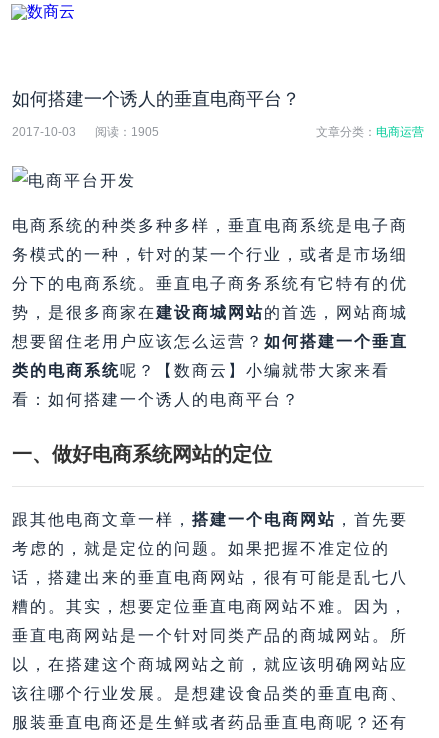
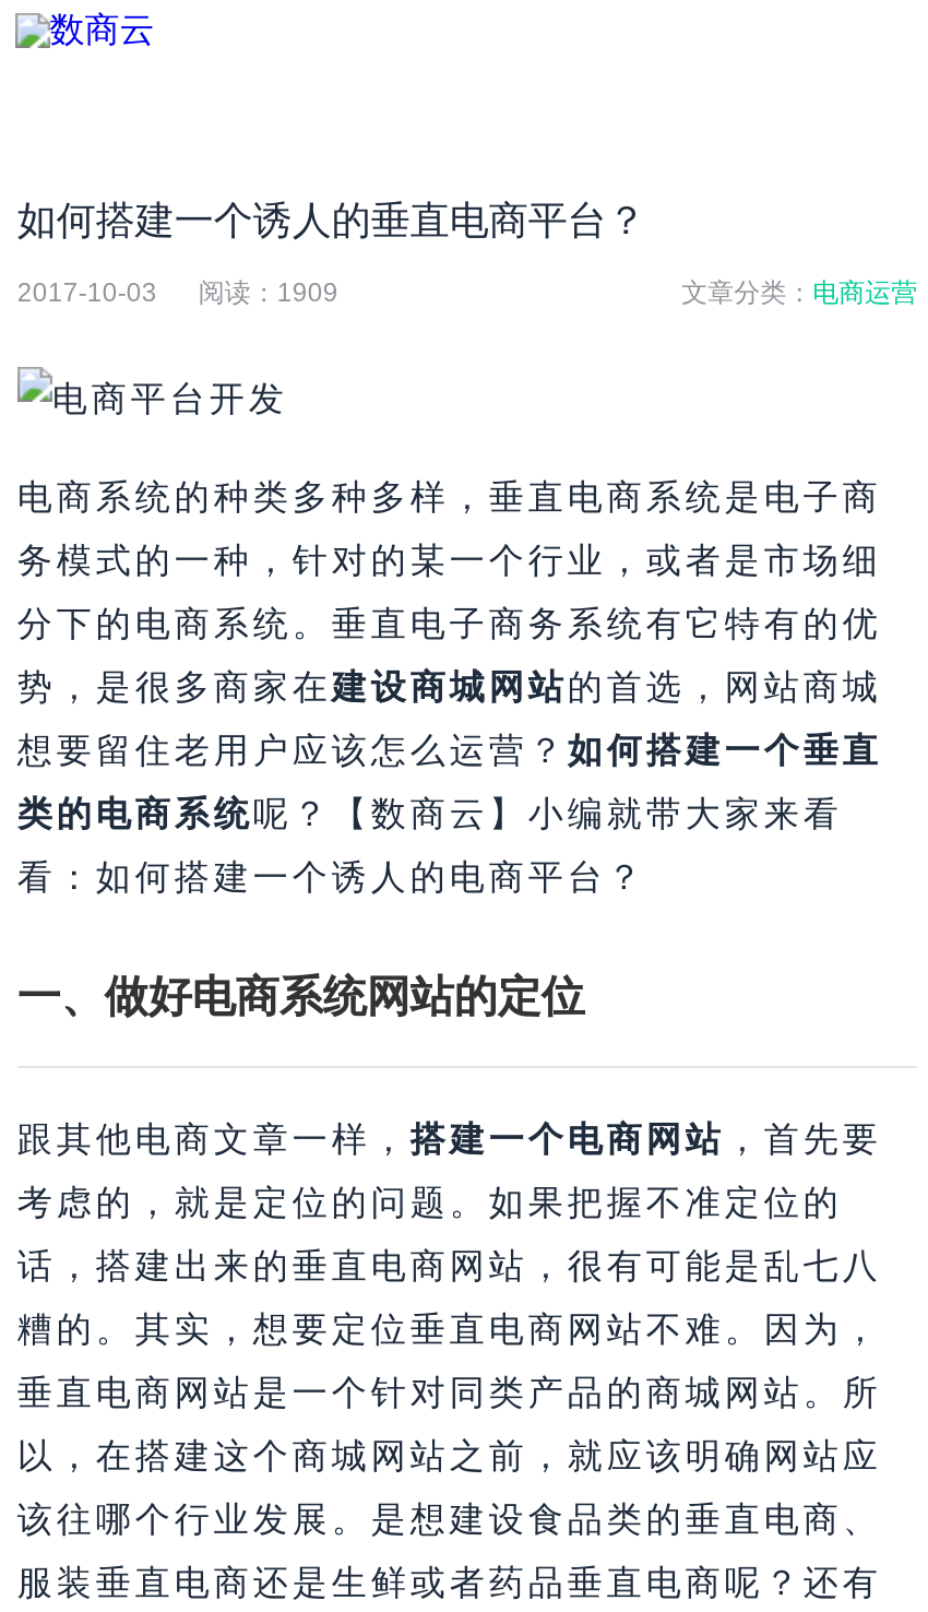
[12,125,159,139] 2017-10-03 阅读：1905 -> [17,278,338,309] 2017-10-03 阅读：1909

